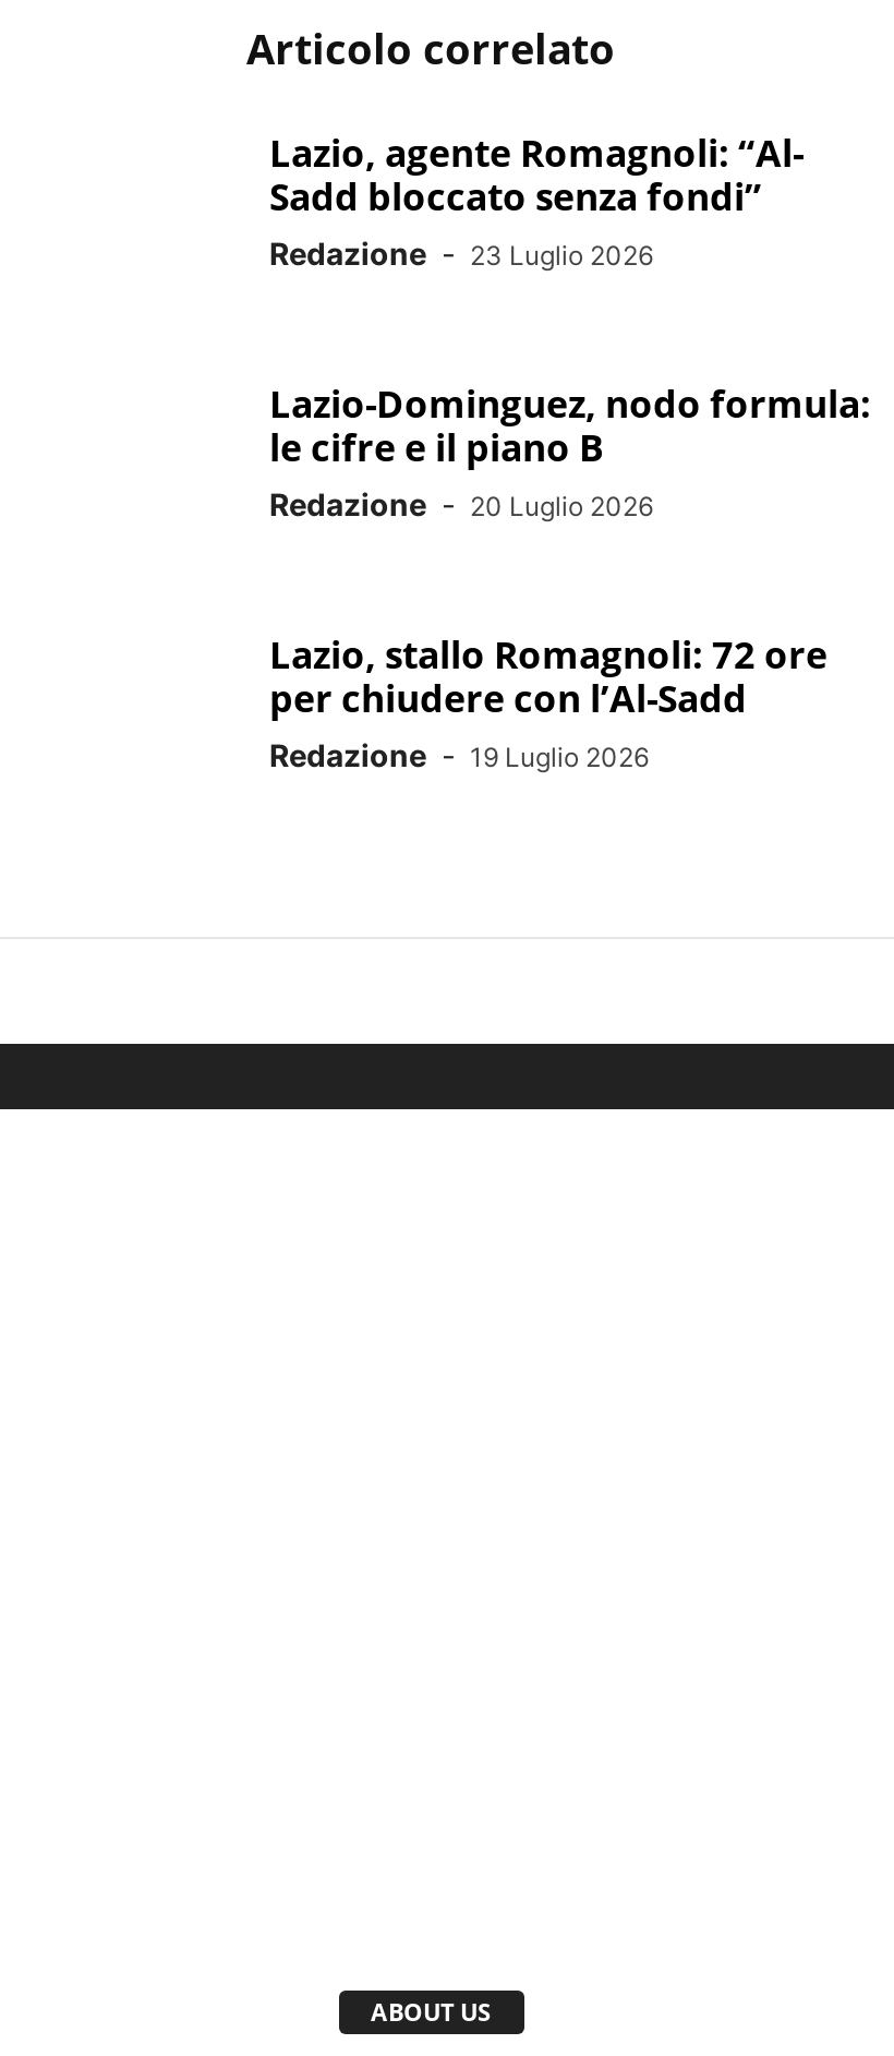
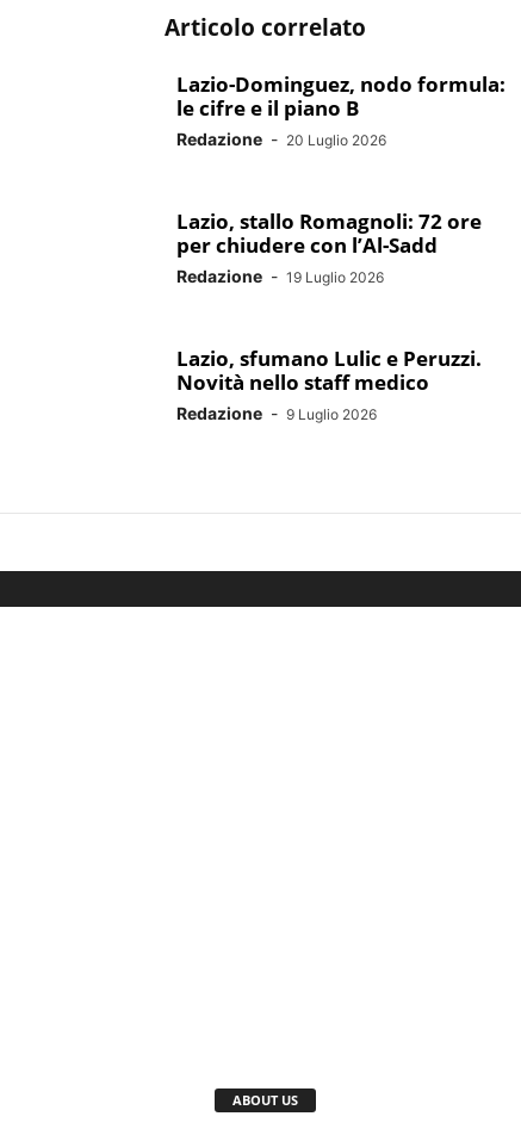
[269,127,804,271] Lazio, agente Romagnoli: “Al- | Sadd bloccato senza fondi” | Redazione - 23 Luglio 2026 -> none
moved [269,378,871,773] -> [176,70,506,286]: Lazio-Dominguez, nodo formula: | le cifre e il piano B | Redazione - 20 Luglio 2026 | Lazio, stallo Romagnoli: 72 ore | per chiudere con l’Al-Sadd | Redazione - 19 Luglio 2026
none -> [176,344,482,423] Lazio, sfumano Lulic e Peruzzi. | Novità nello staff medico | Redazione - 9 Luglio 2026

